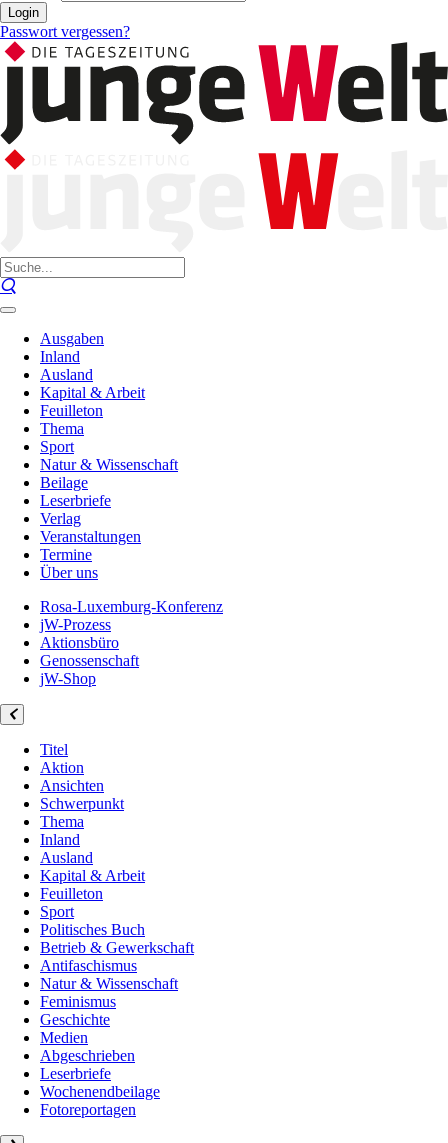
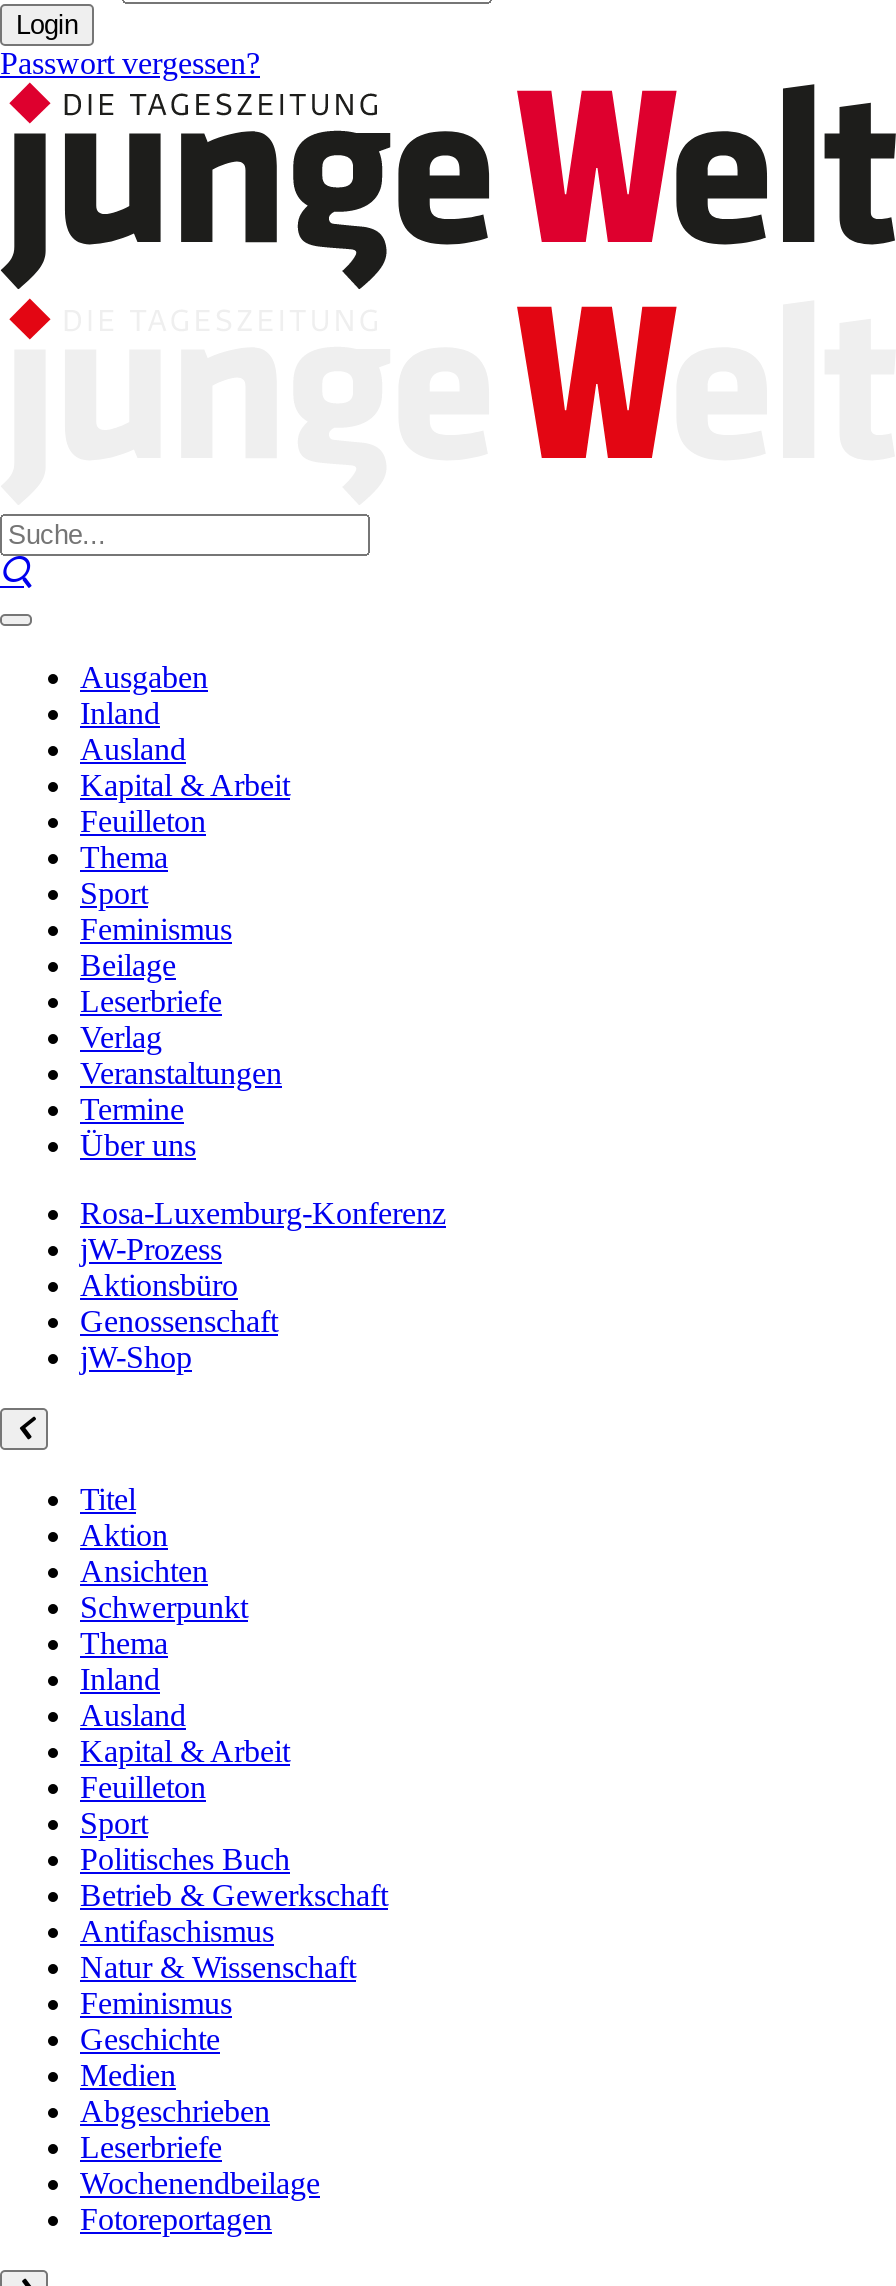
[40,456,178,473] Natur & Wissenschaft -> [80,912,232,946] Feminismus

